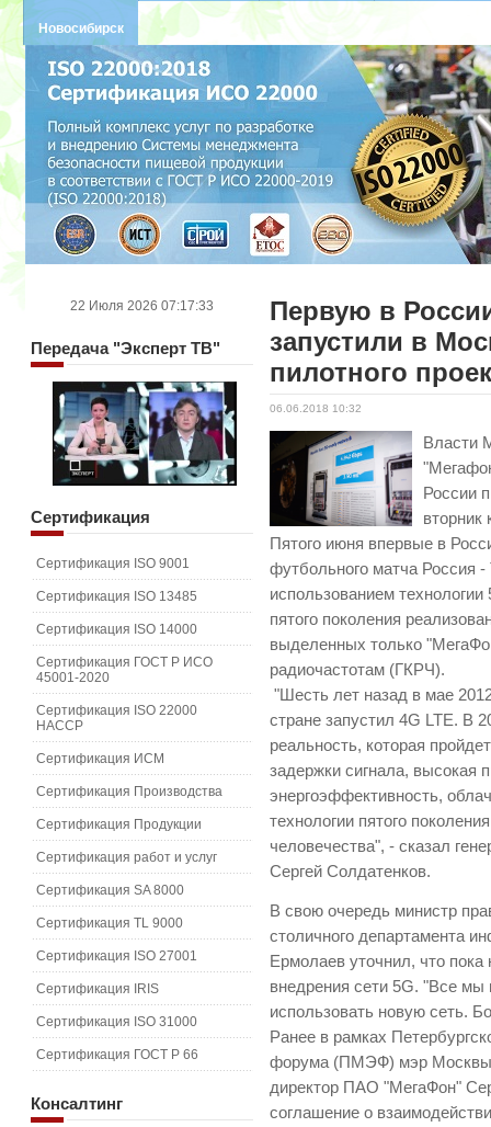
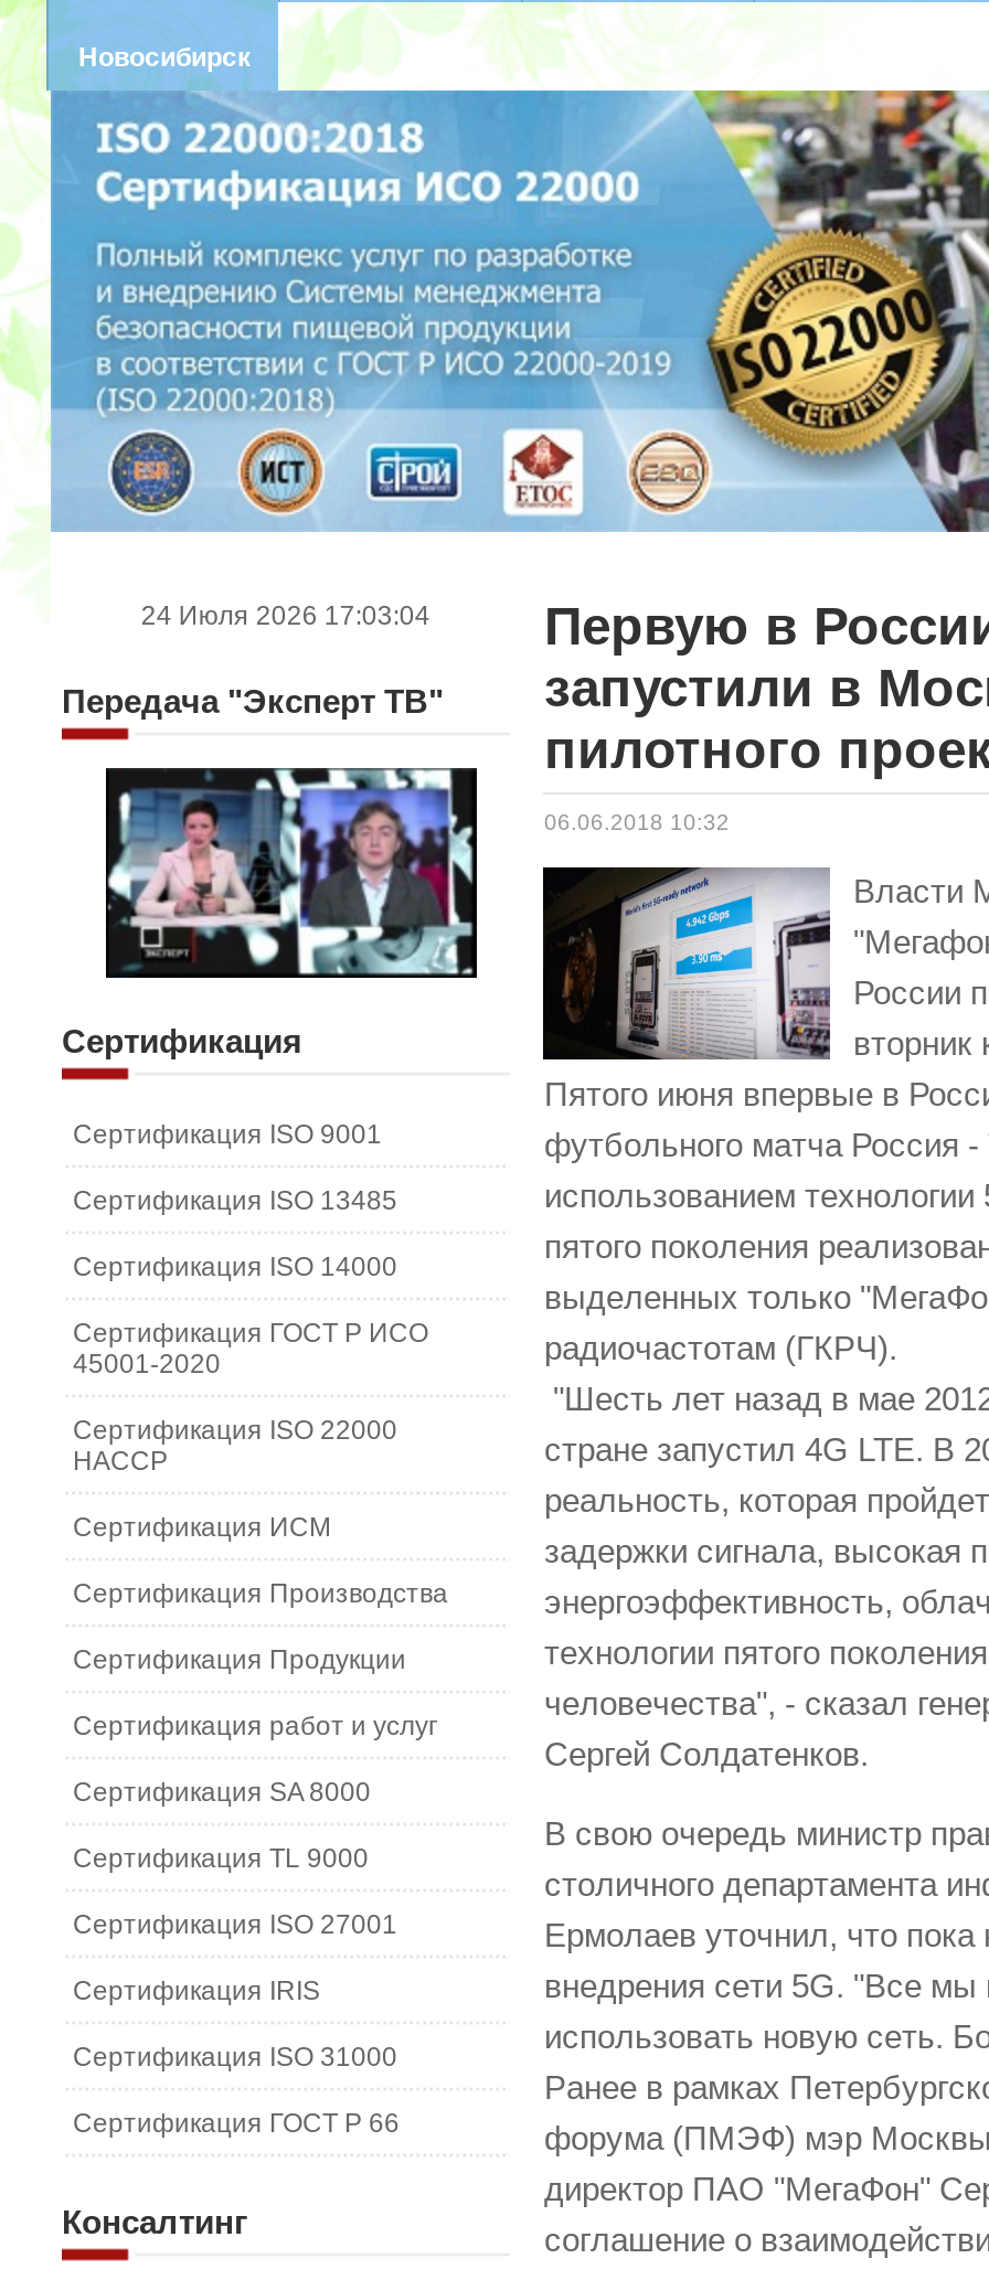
[70,298,214,314] 22 Июля 2026 07:17:33 -> [141,600,430,631] 24 Июля 2026 17:03:04

